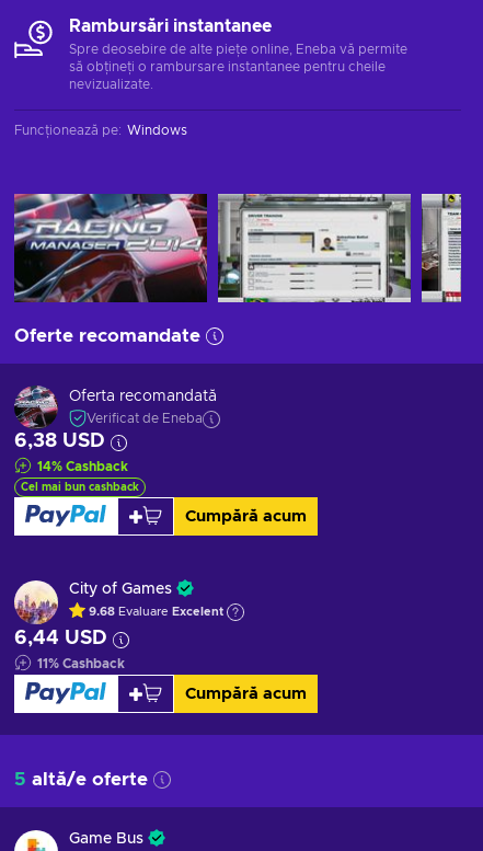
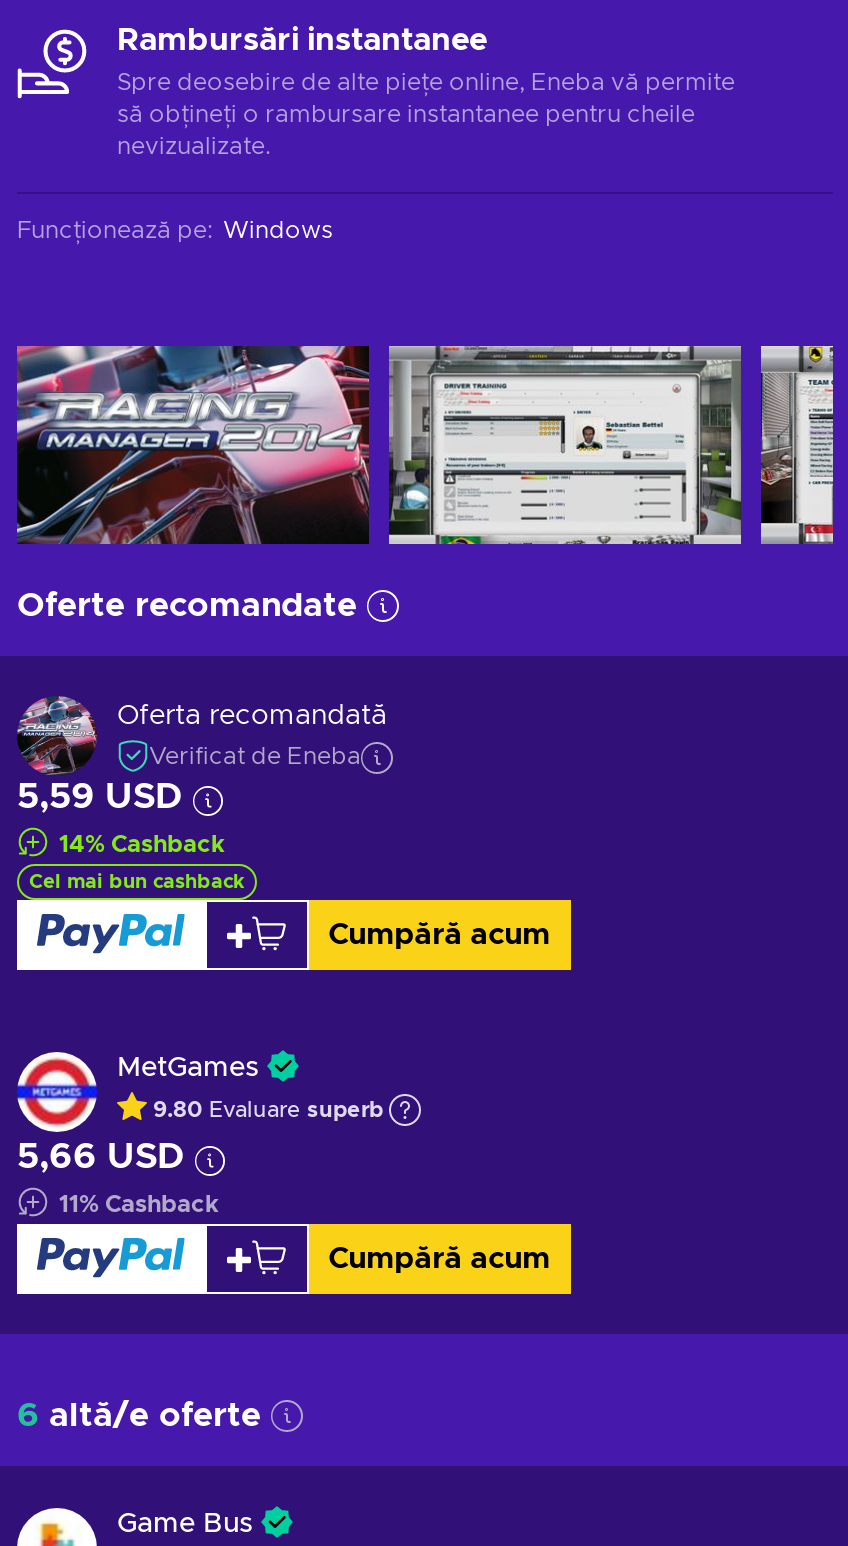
[14,431,105,451] 6,38 USD -> [17,779,183,815] 5,59 USD
[13,585,107,648] [image] | 6,44 USD -> [15,1058,185,1175] [image] | 5,66 USD
[69,581,172,596] City of Games -> [117,1053,259,1081] MetGames
[89,606,227,618] 9.68 Evaluare Excelent -> [153,1098,389,1120] 9.80 Evaluare superb
[14,770,153,788] 5 altă/e oferte -> [17,1397,271,1431] 6 altă/e oferte

